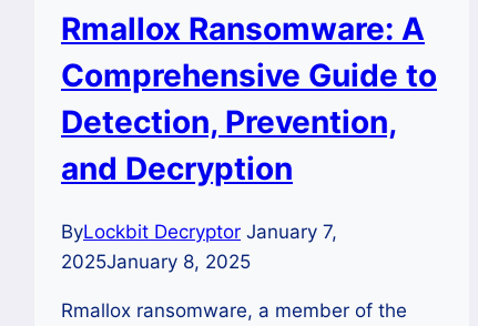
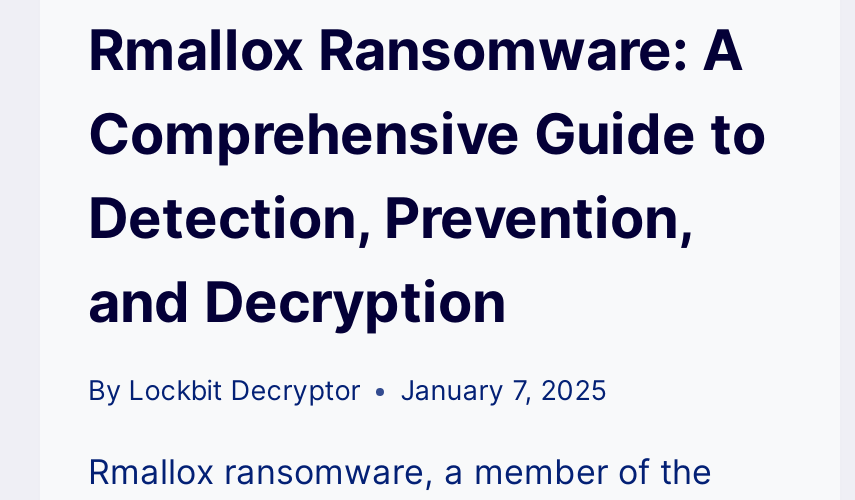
[61,221,337,273] ByLockbit Decryptor January 7, | 2025January 8, 2025 -> [88,375,606,407] By Lockbit Decryptor | January 7, 2025

